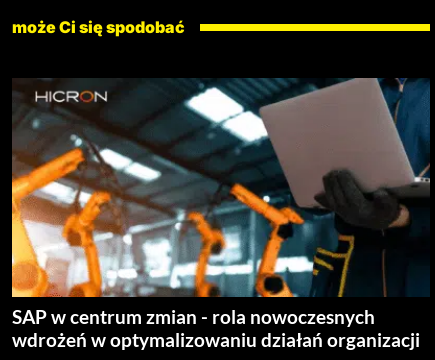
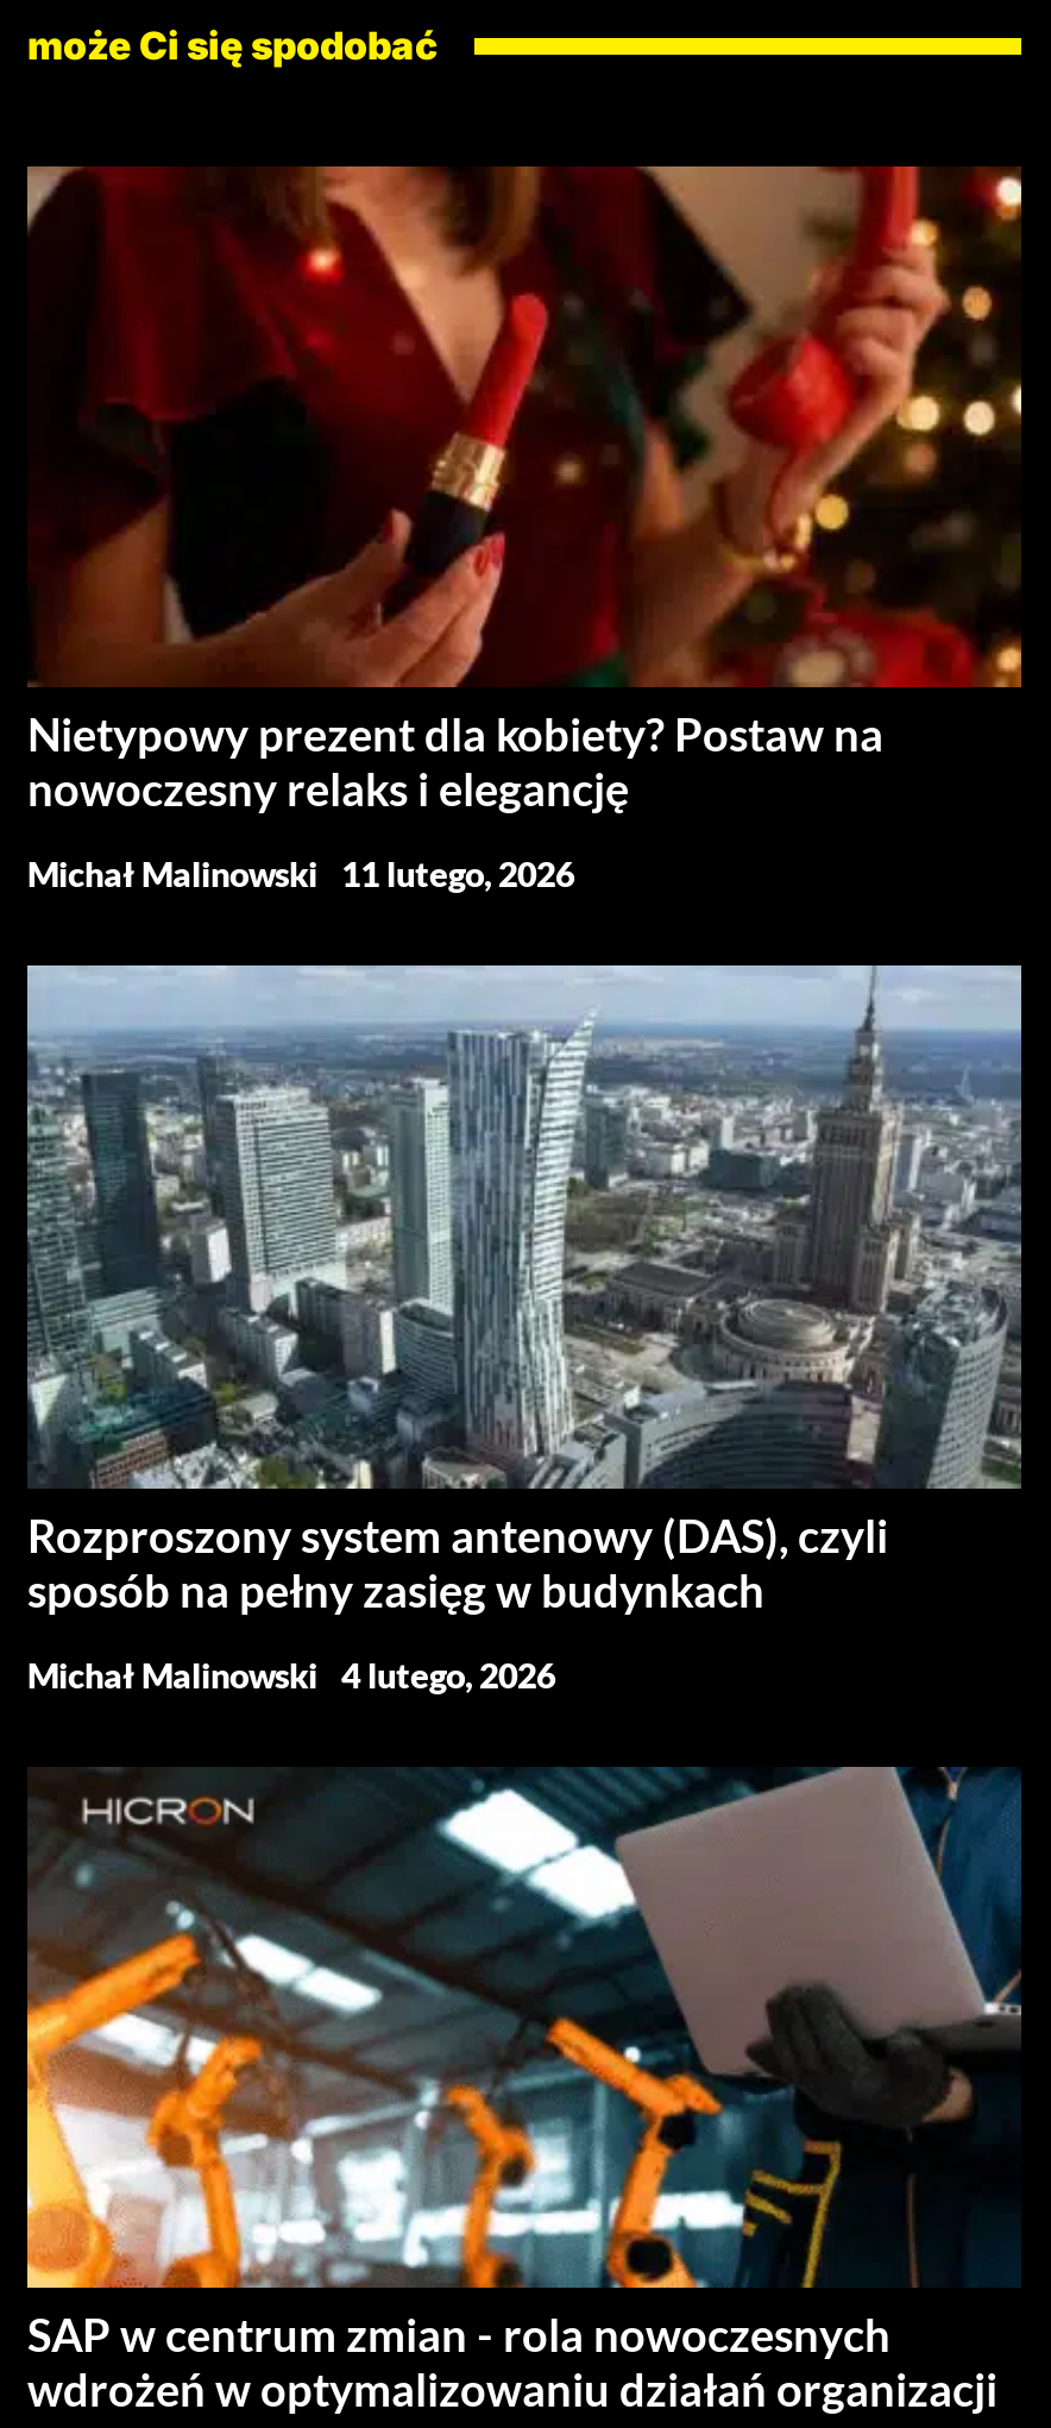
none -> [25,963,1024,1695] [image] | Rozproszony system antenowy (DAS), czyli | sposób na pełny zasięg w budynkach | Michał Malinowski 4 lutego, 2026
none -> [27,164,1024,895] [image] | Nietypowy prezent dla kobiety? Postaw na | nowoczesny relaks i elegancję | Michał Malinowski 11 lutego, 2026

